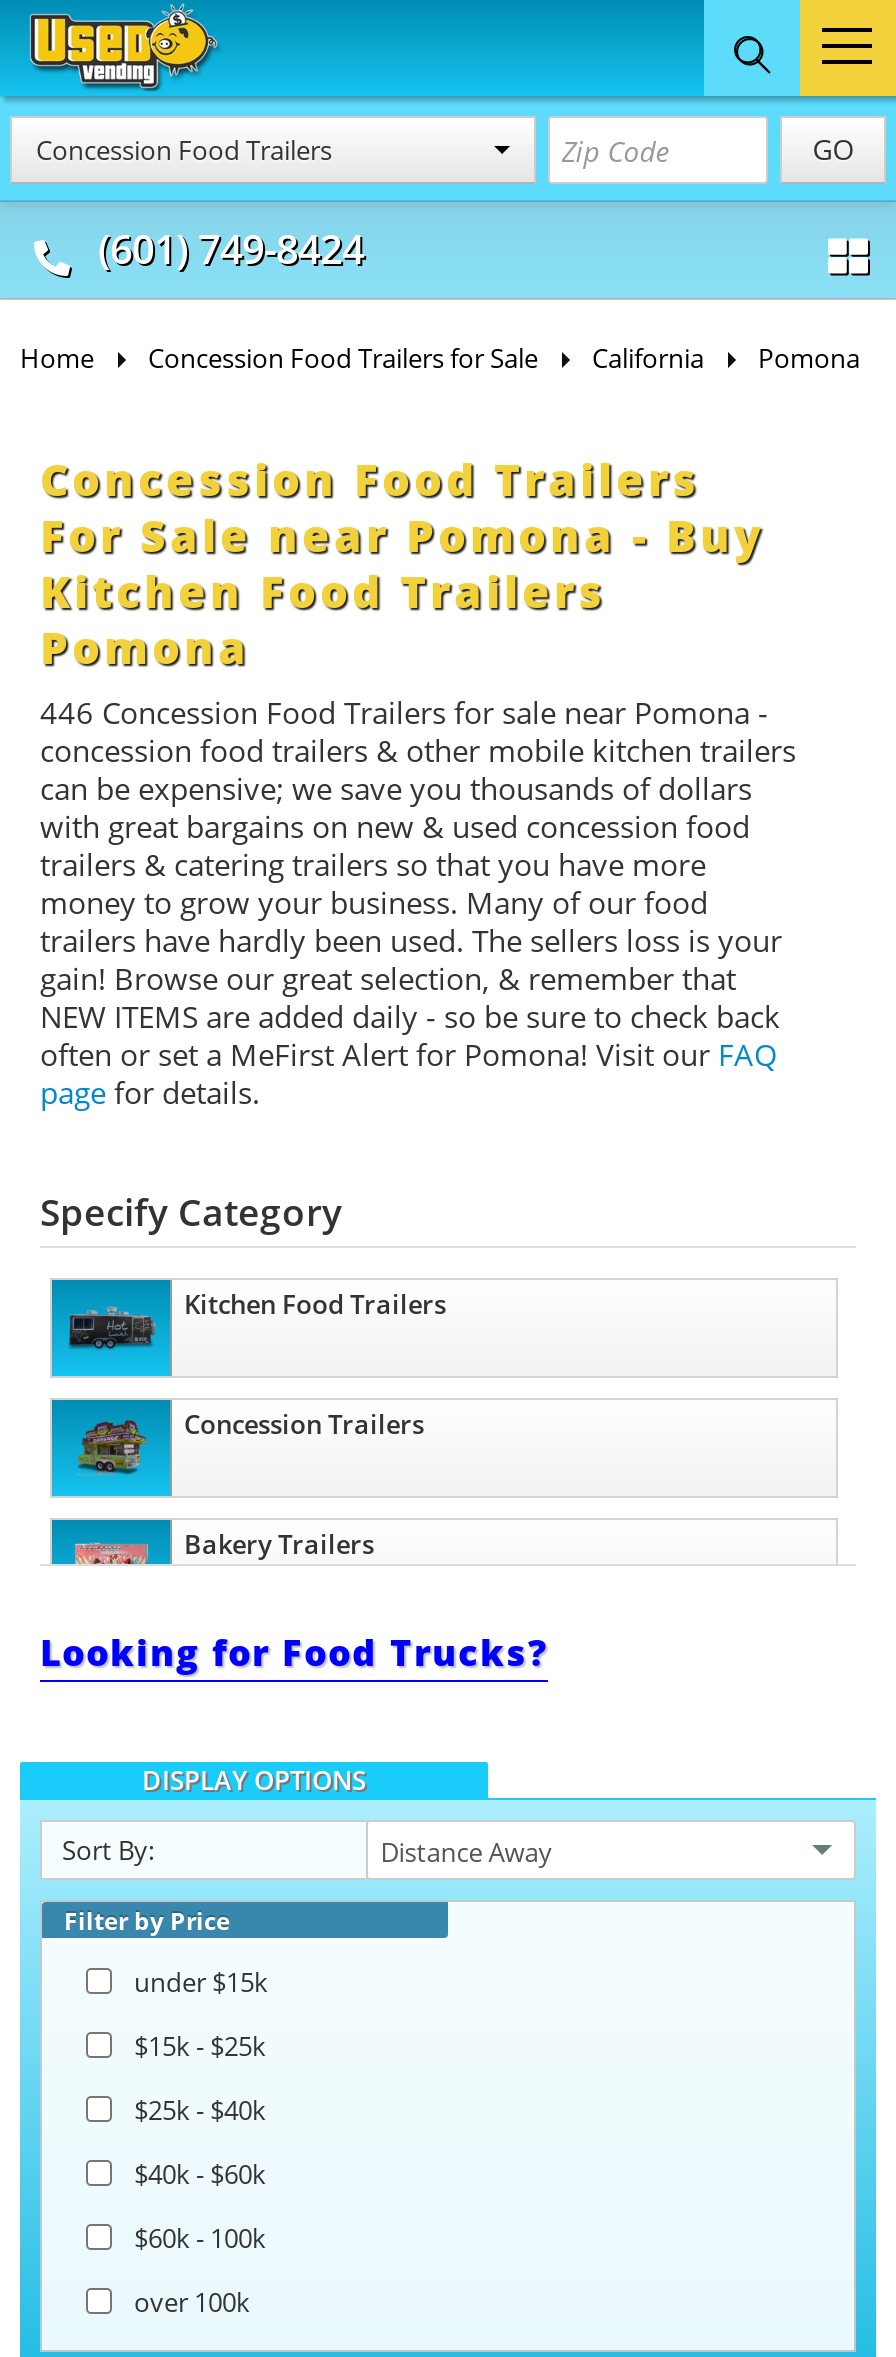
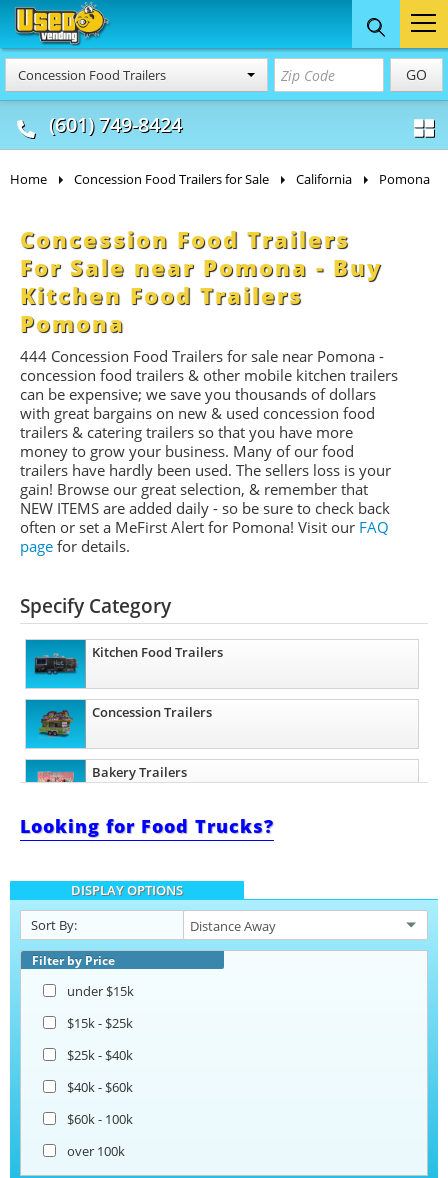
[40,692,768,732] 446 Concession Food Trailers for sale near Pomona - -> [20,346,384,366] 444 Concession Food Trailers for sale near Pomona -

